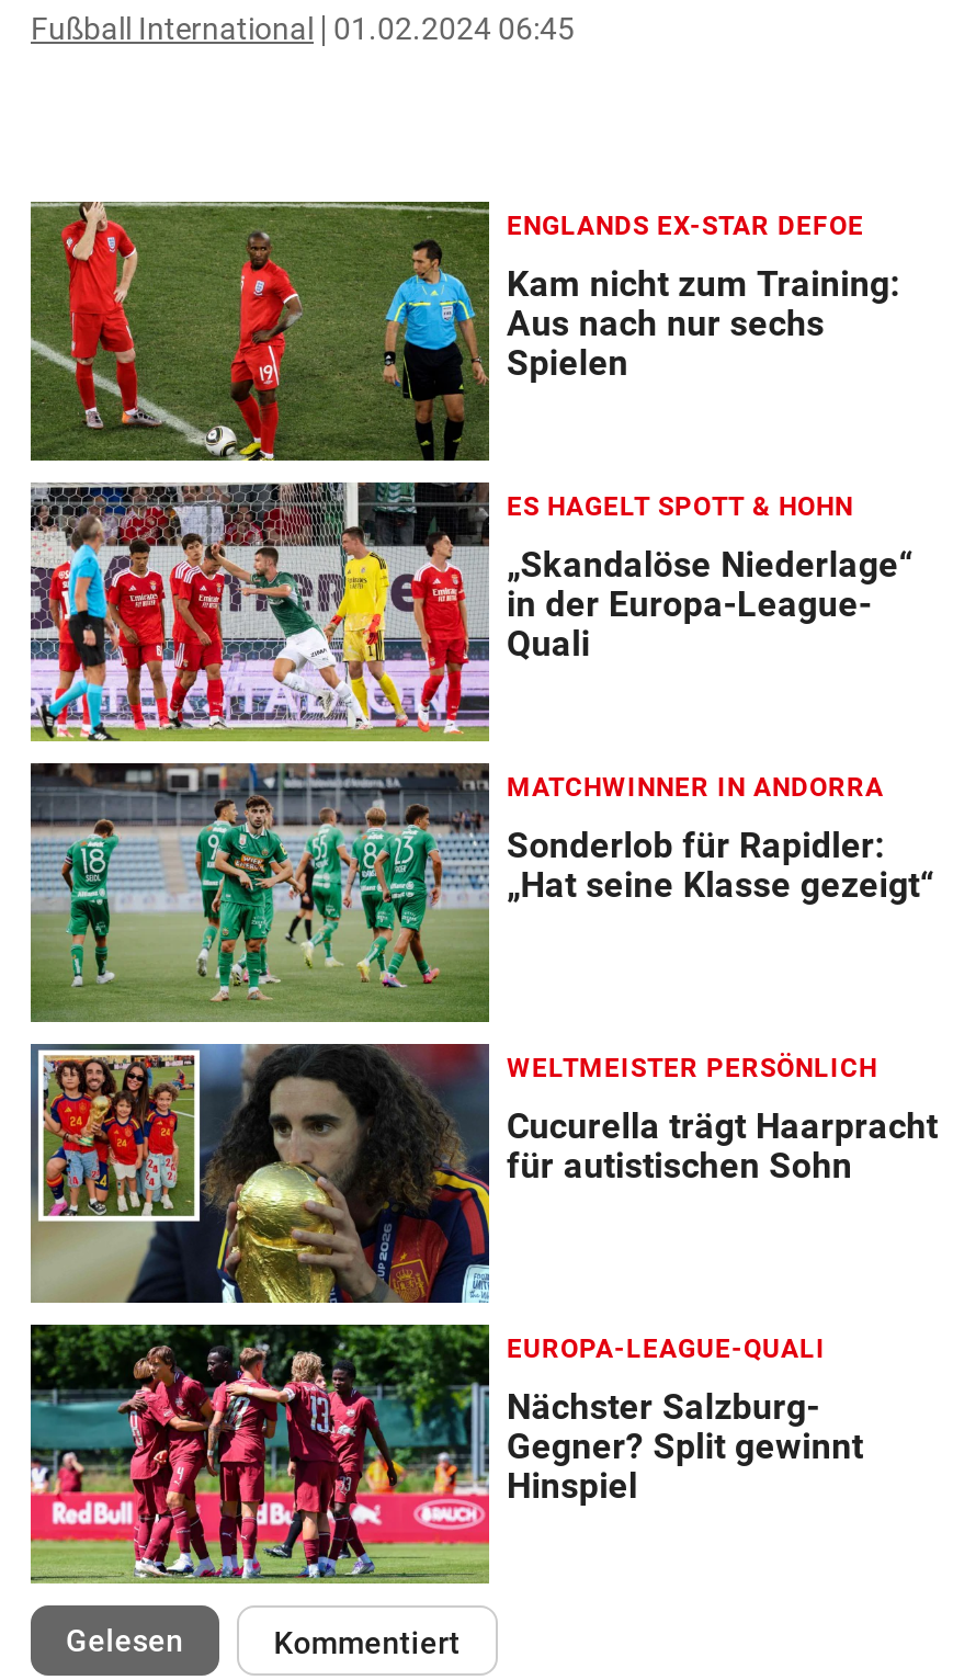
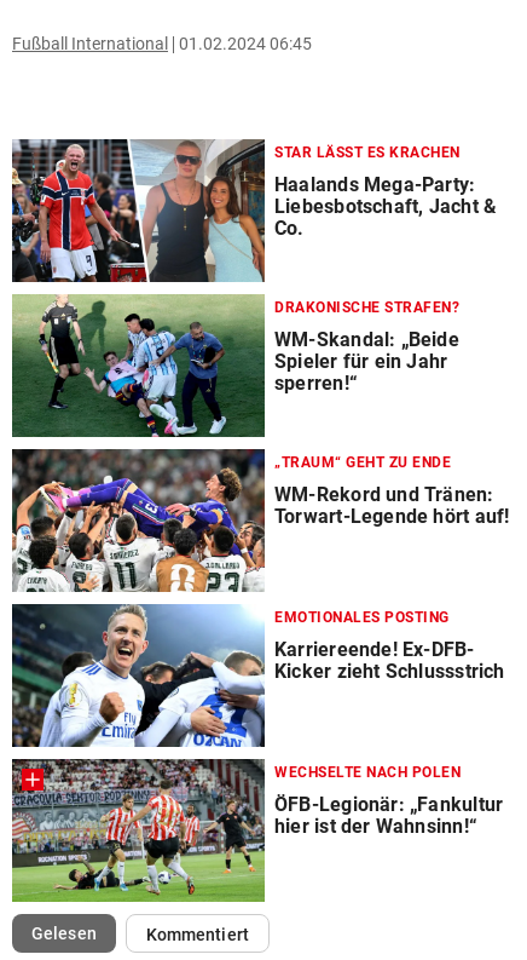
[29,200,864,463] [image] | ENGLANDS EX-STAR DEFOE -> [11,138,460,283] [image] | STAR LÄSST ES KRACHEN
[507,263,901,384] Kam nicht zum Training: | Aus nach nur sechs | Spielen -> [274,173,497,240] Haalands Mega-Party: | Liebesbotschaft, Jacht & | Co.
[29,480,853,743] [image] | ES HAGELT SPOTT & HOHN -> [11,294,459,438] [image] | DRAKONISCHE STRAFEN?
[507,544,915,665] „Skandalöse Niederlage“ | in der Europa-League- | Quali -> [274,328,459,395] WM-Skandal: „Beide | Spieler für ein Jahr | sperren!“
[29,761,884,1024] [image] | MATCHWINNER IN ANDORRA -> [11,449,451,593] [image] | „TRAUM“ GEHT ZU ENDE
[507,825,936,906] Sonderlob für Rapidler: | „Hat seine Klasse gezeigt“ -> [274,483,509,528] WM-Rekord und Tränen: | Torwart-Legende hört auf!
[29,1042,877,1305] [image] | WELTMEISTER PERSÖNLICH -> [11,603,449,748] [image] | EMOTIONALES POSTING
[507,1106,938,1187] Cucurella trägt Haarpracht | für autistischen Sohn -> [274,638,505,683] Karriereende! Ex-DFB- | Kicker zieht Schlussstrich
[29,1323,826,1583] [image] | EUROPA-LEAGUE-QUALI -> [11,758,461,902] [image] | WECHSELTE NACH POLEN
[507,1387,863,1508] Nächster Salzburg- | Gegner? Split gewinnt | Hinspiel -> [274,793,503,838] ÖFB-Legionär: „Fankultur | hier ist der Wahnsinn!“

